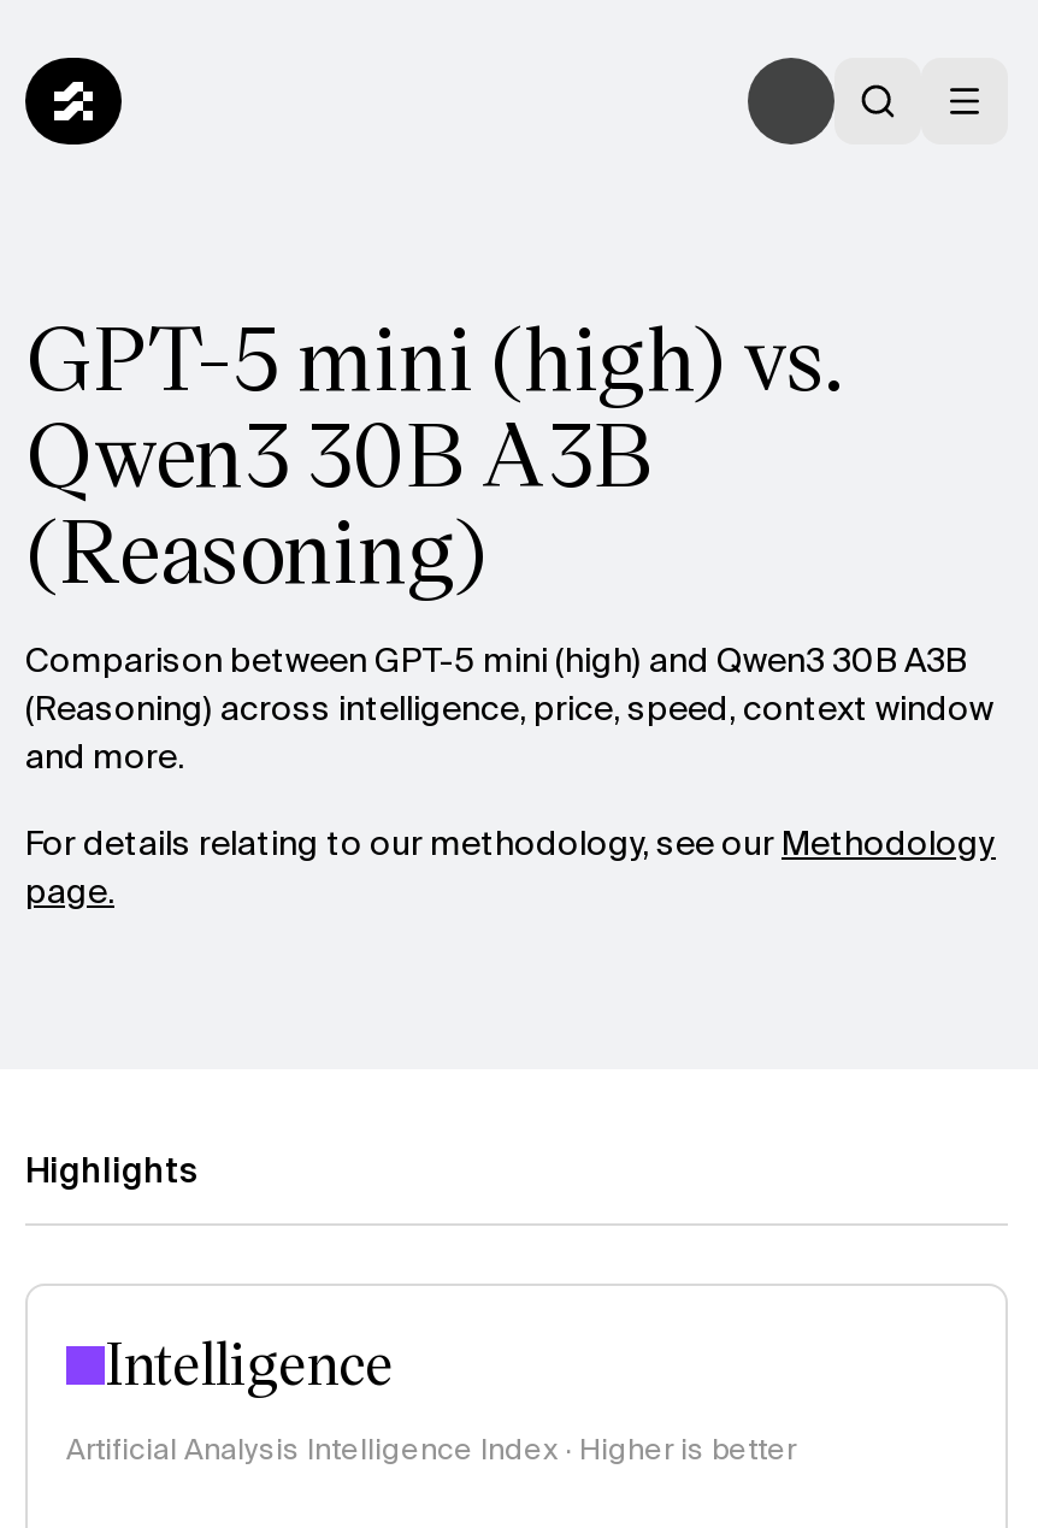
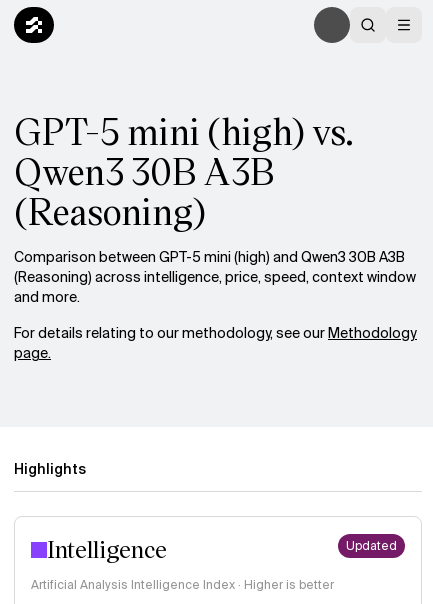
none -> [346,538,397,554] Updated

